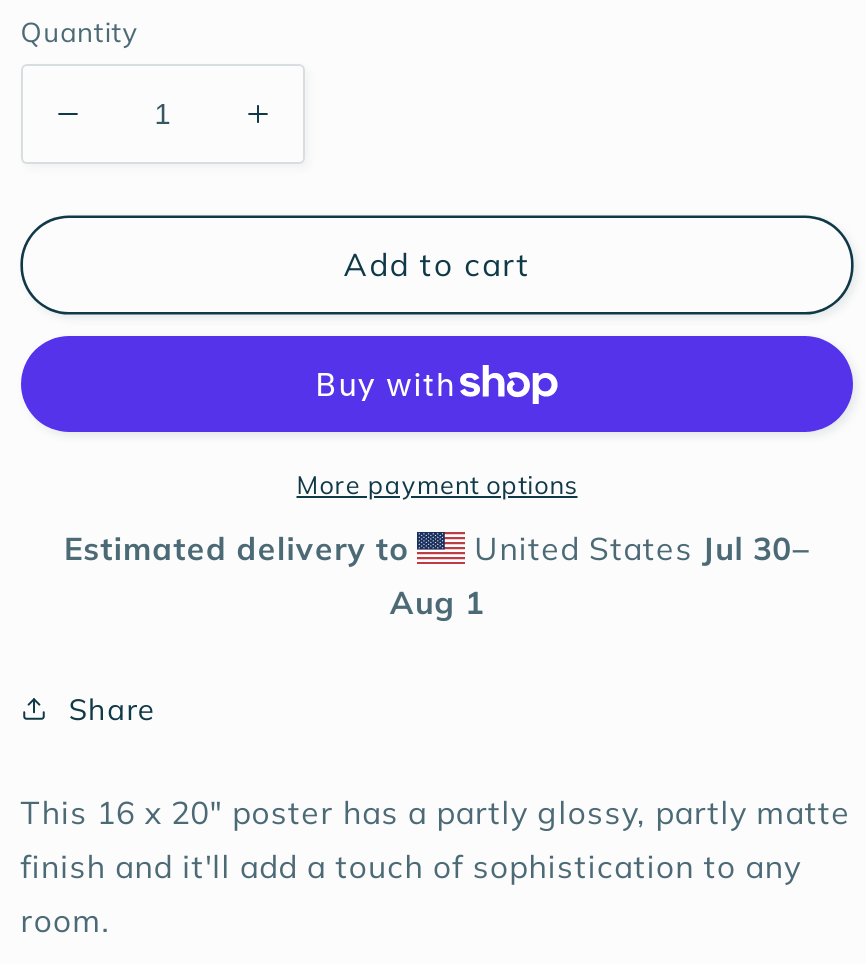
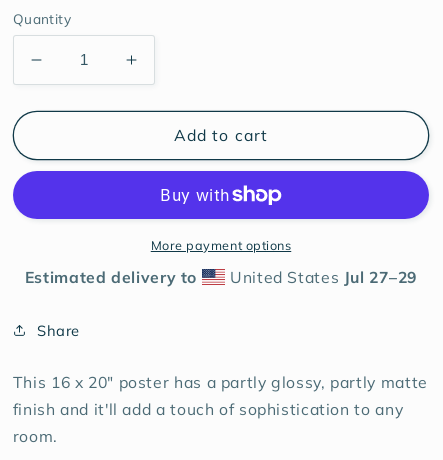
[390,528,810,622] United States Jul 30– | Aug 1 -> [225,267,417,287] United States Jul 27–29

